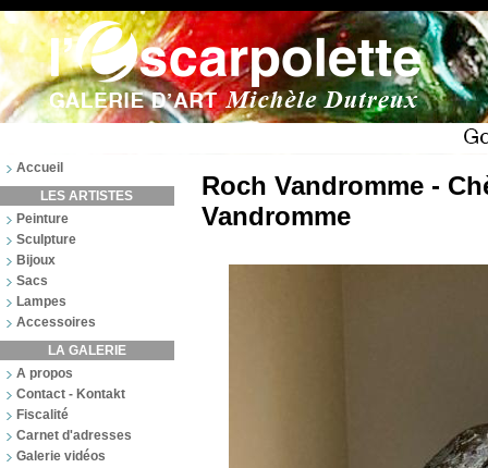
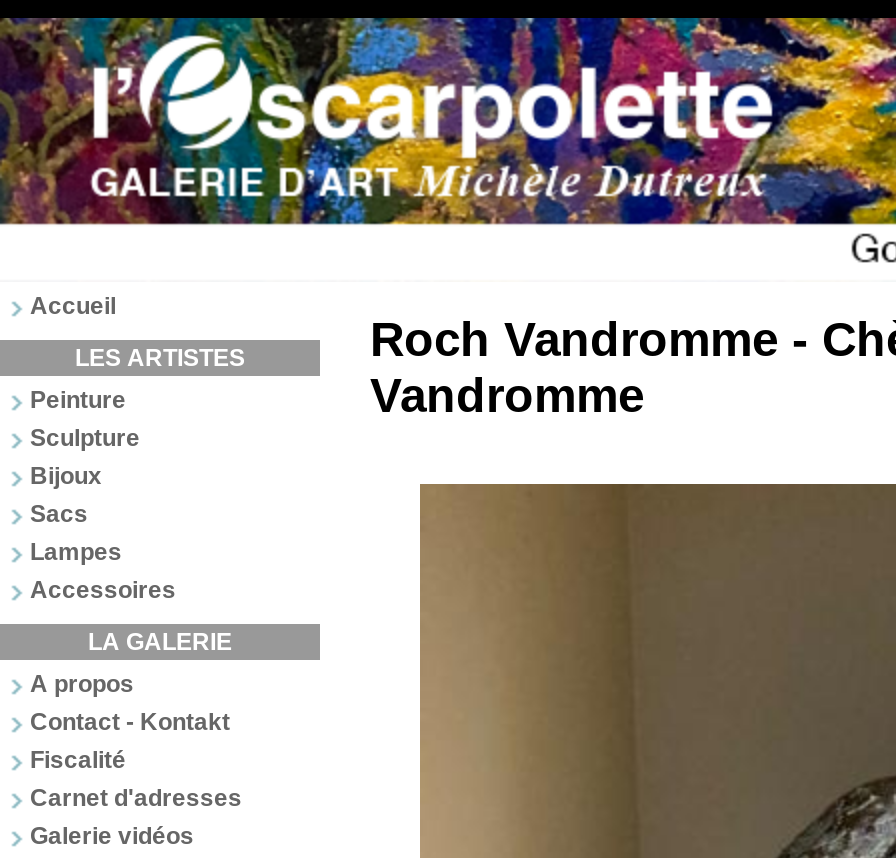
[3,10,485,124] [image] -> [6,16,890,226] [image]

